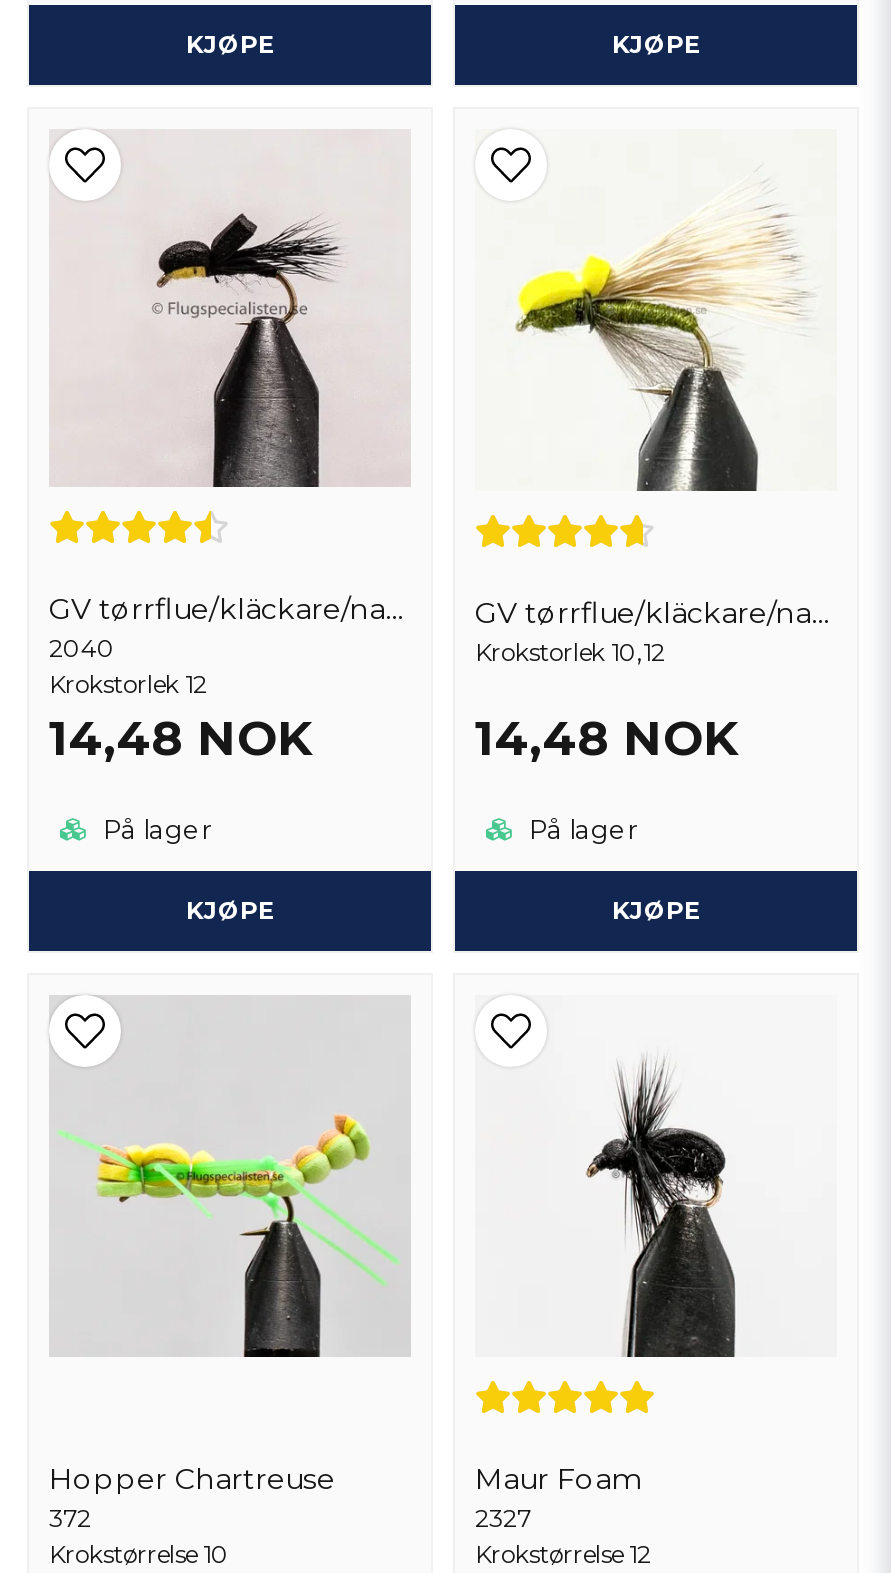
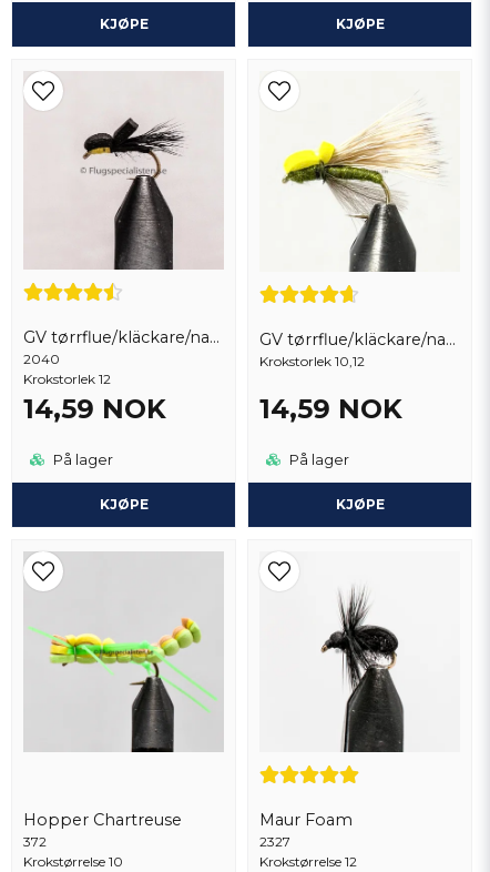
[49,708,313,766] 14,48 NOK -> [23,392,166,425] 14,59 NOK
[475,708,739,766] 14,48 NOK -> [259,392,402,425] 14,59 NOK

